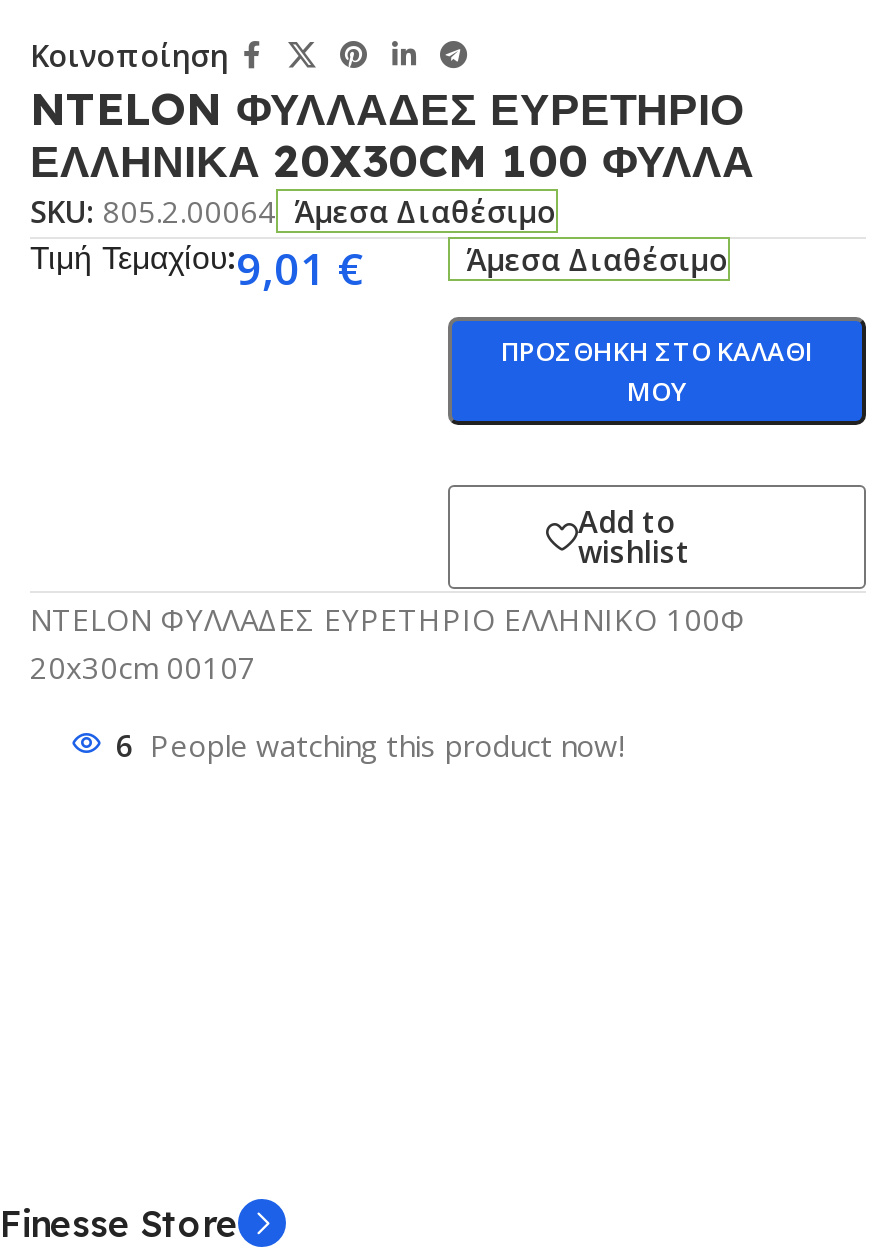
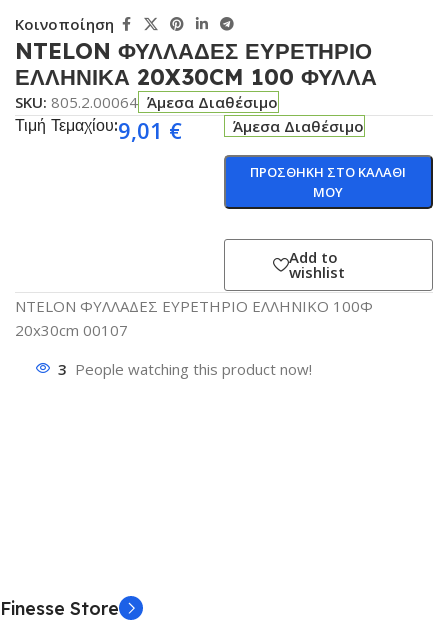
[116,725,624,765] 6 People watching this product now! -> [58,359,312,379] 3 People watching this product now!

